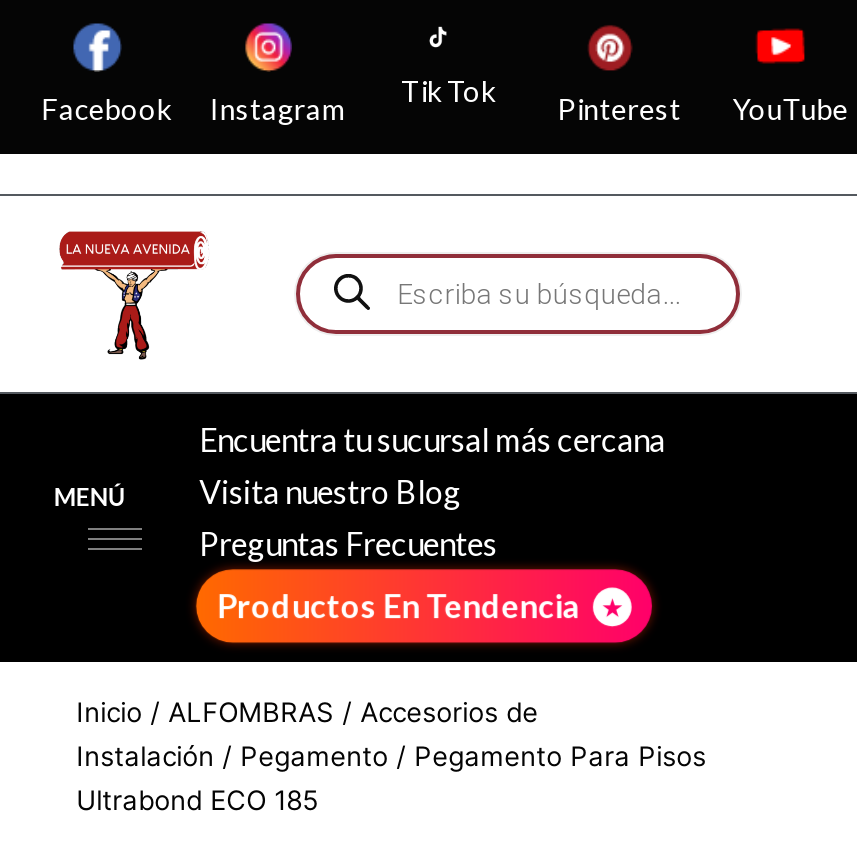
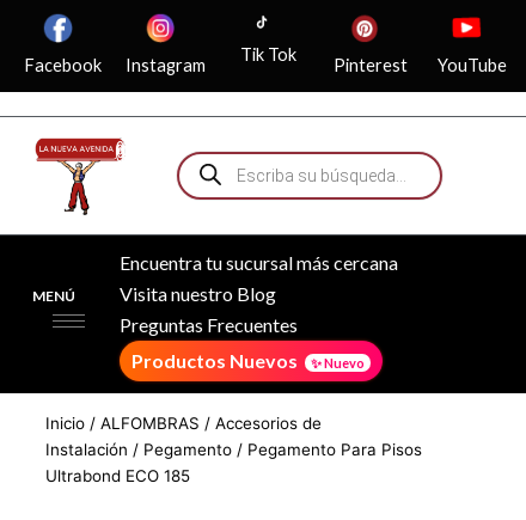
[219,585,577,623] Productos En Tendencia -> [130,349,297,371] Productos Nuevos

